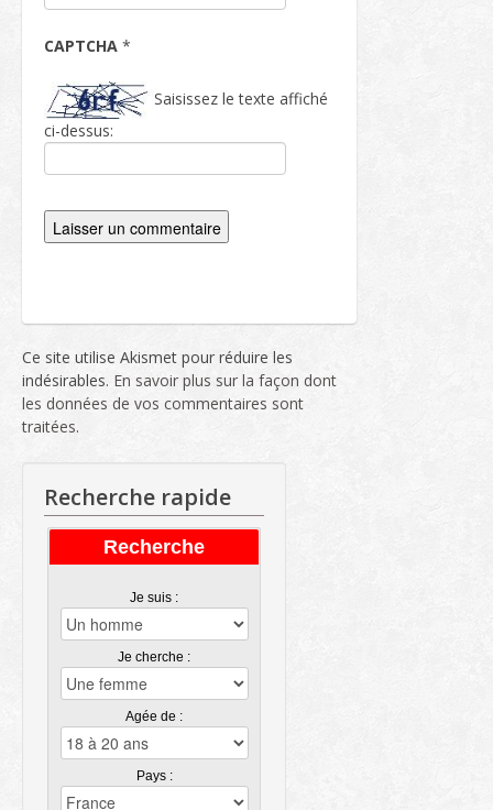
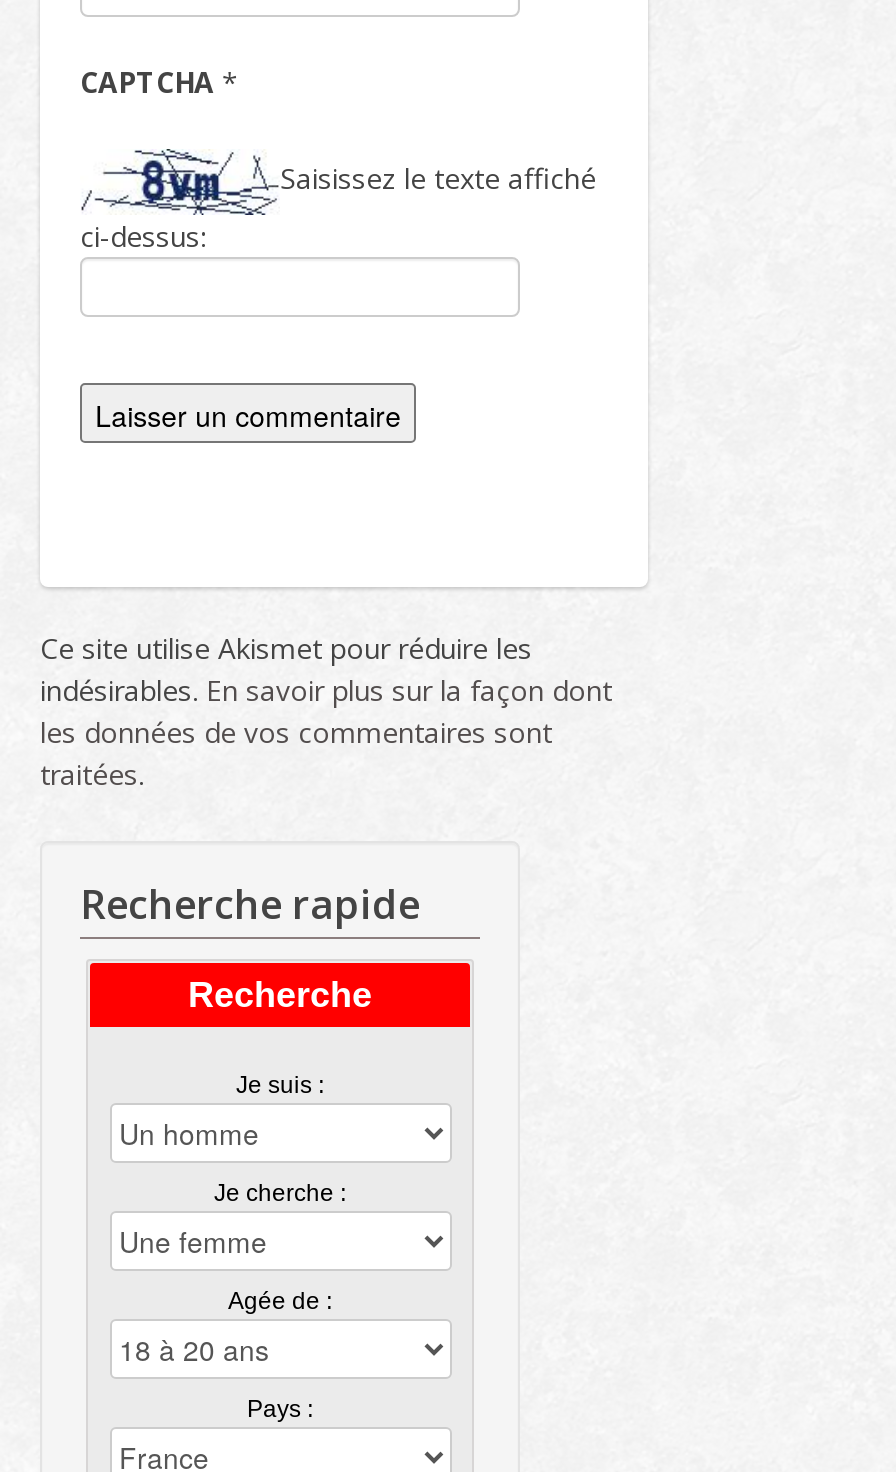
[48,81,151,118] [image] -> [104,148,276,218] [image]

